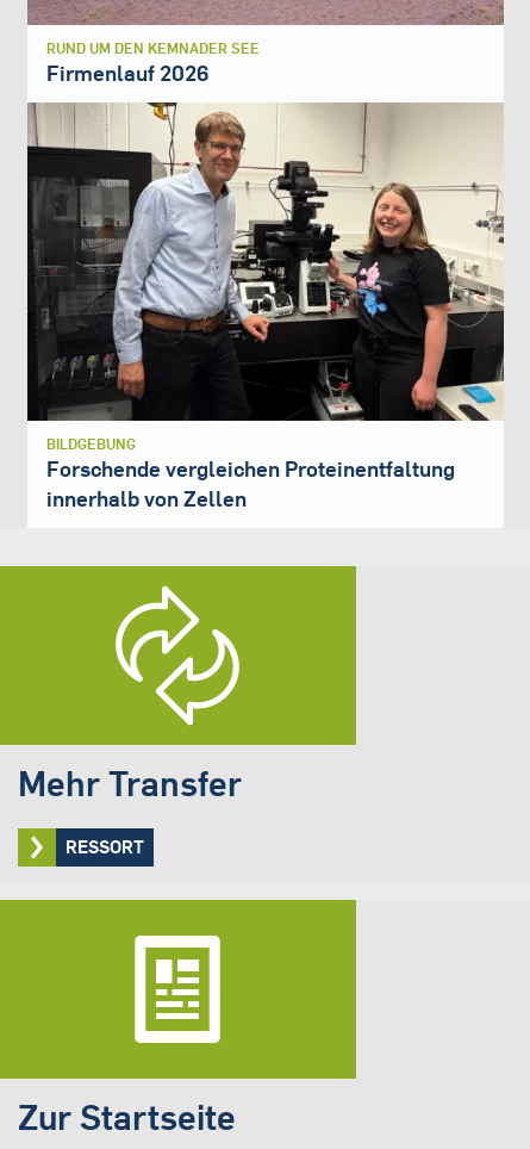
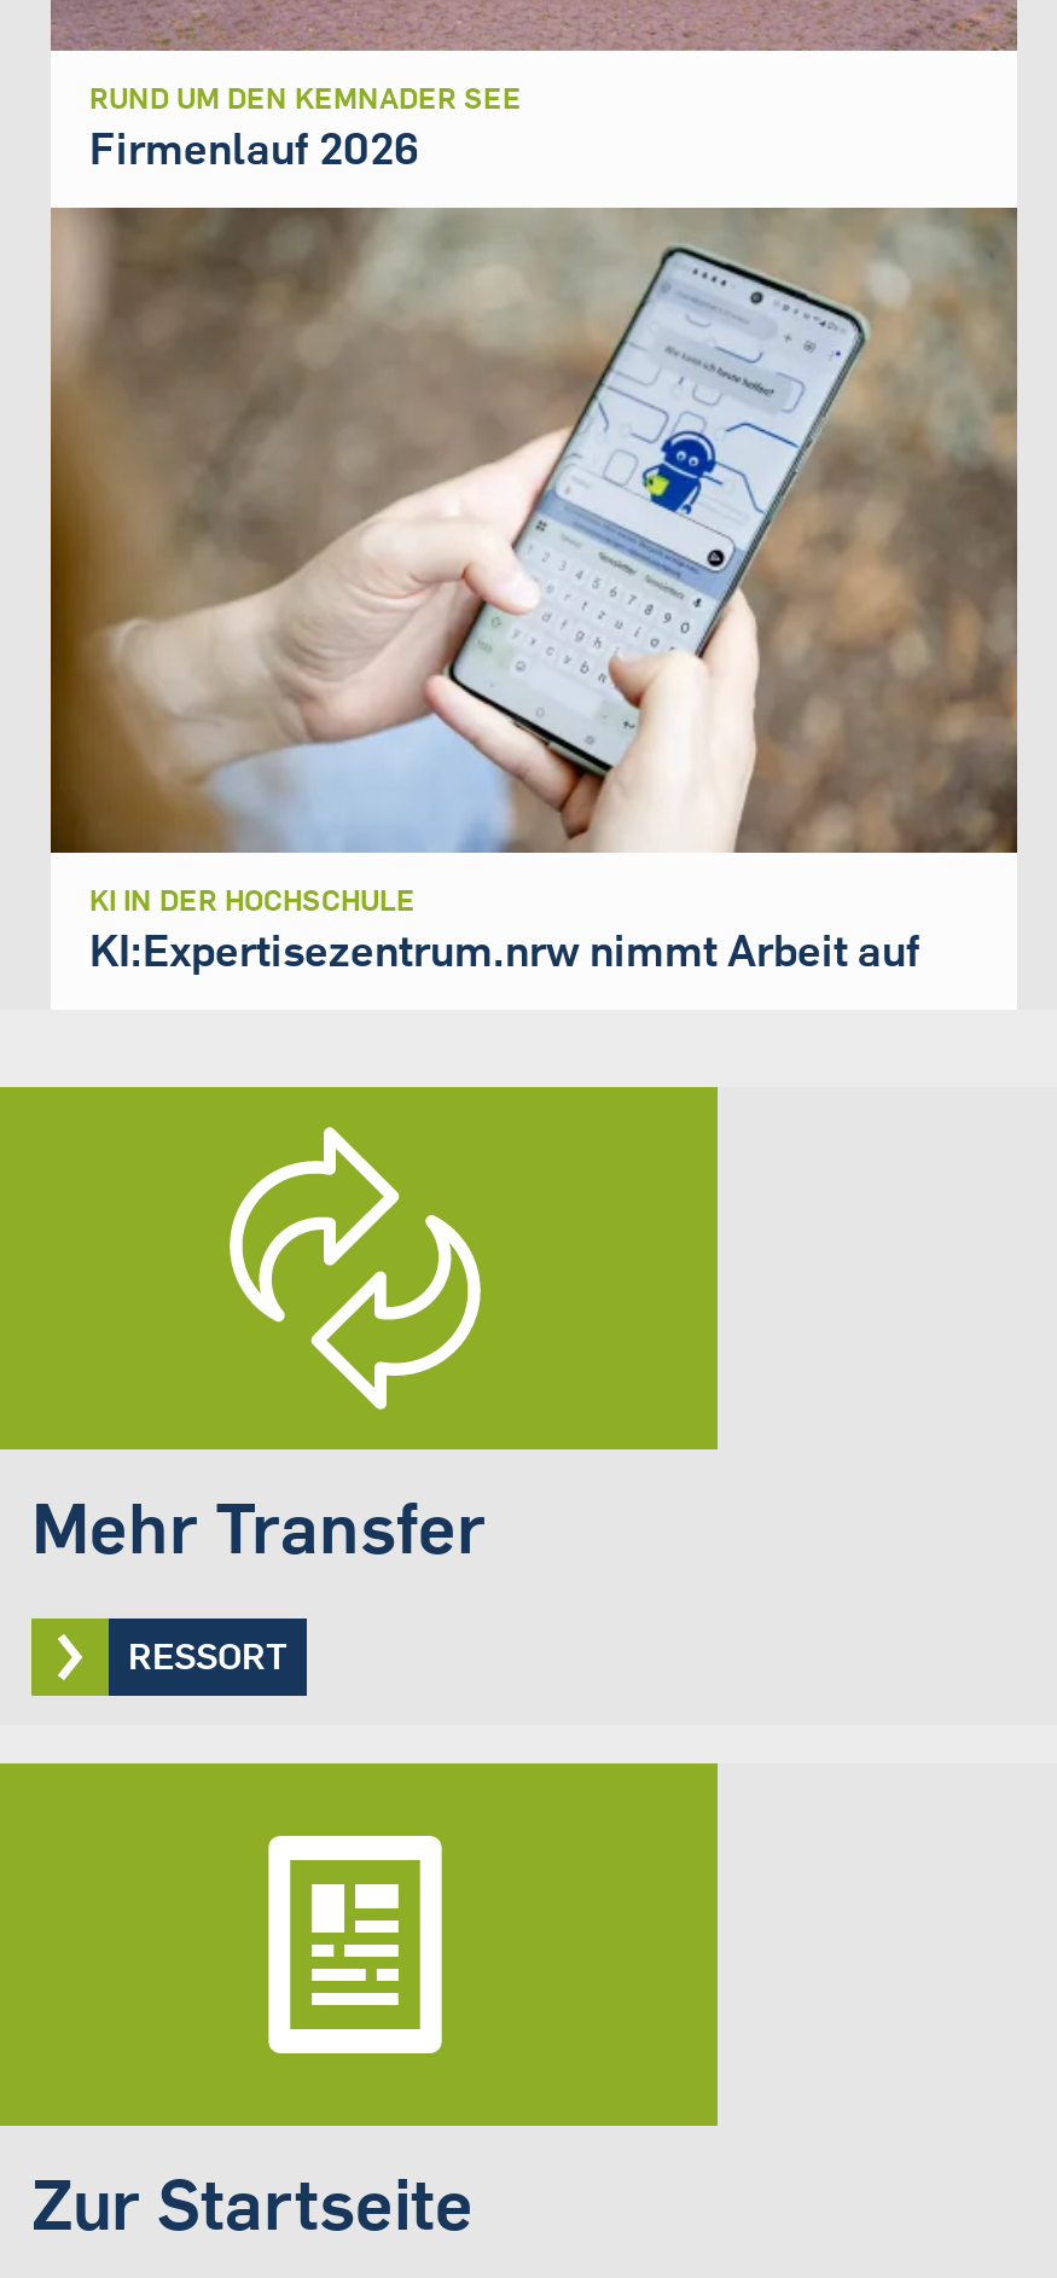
[26,104,504,512] [image] | BILDGEBUNG | Forschende vergleichen Proteinentfaltung | innerhalb von Zellen -> [48,205,1020,978] [image] | KI IN DER HOCHSCHULE | KI:Expertisezentrum.nrw nimmt Arbeit auf

